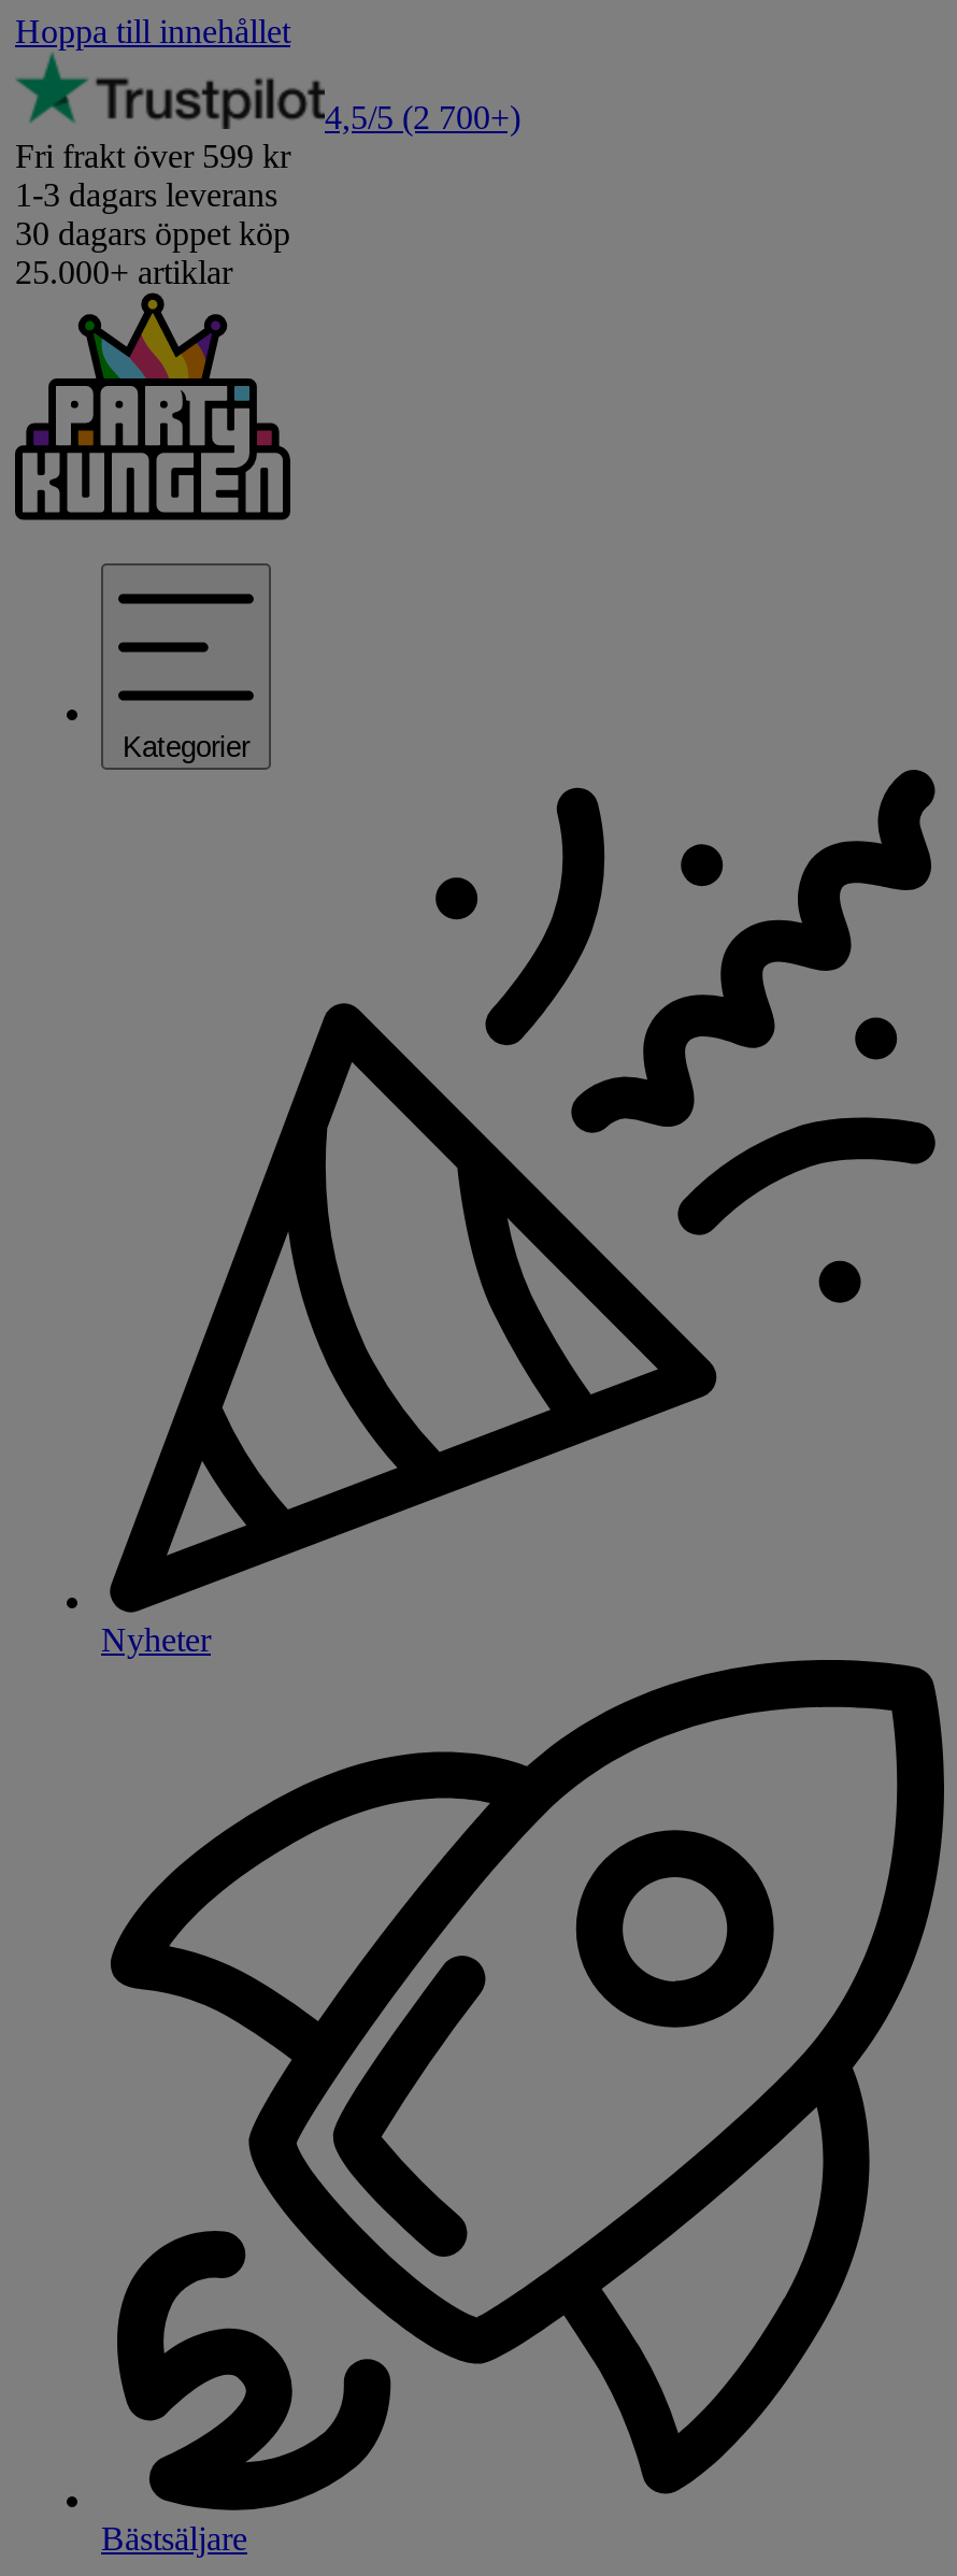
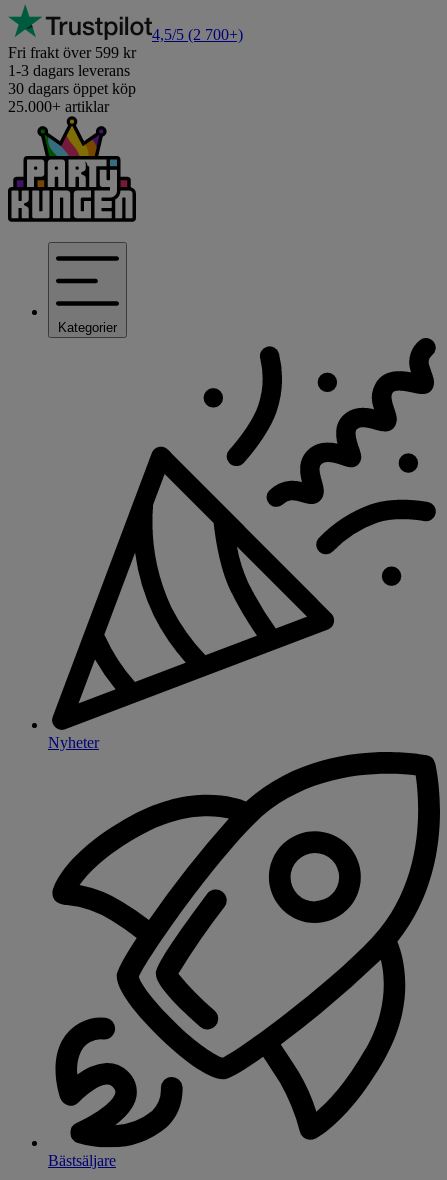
[15,13,290,49] Hoppa till innehållet -> none

